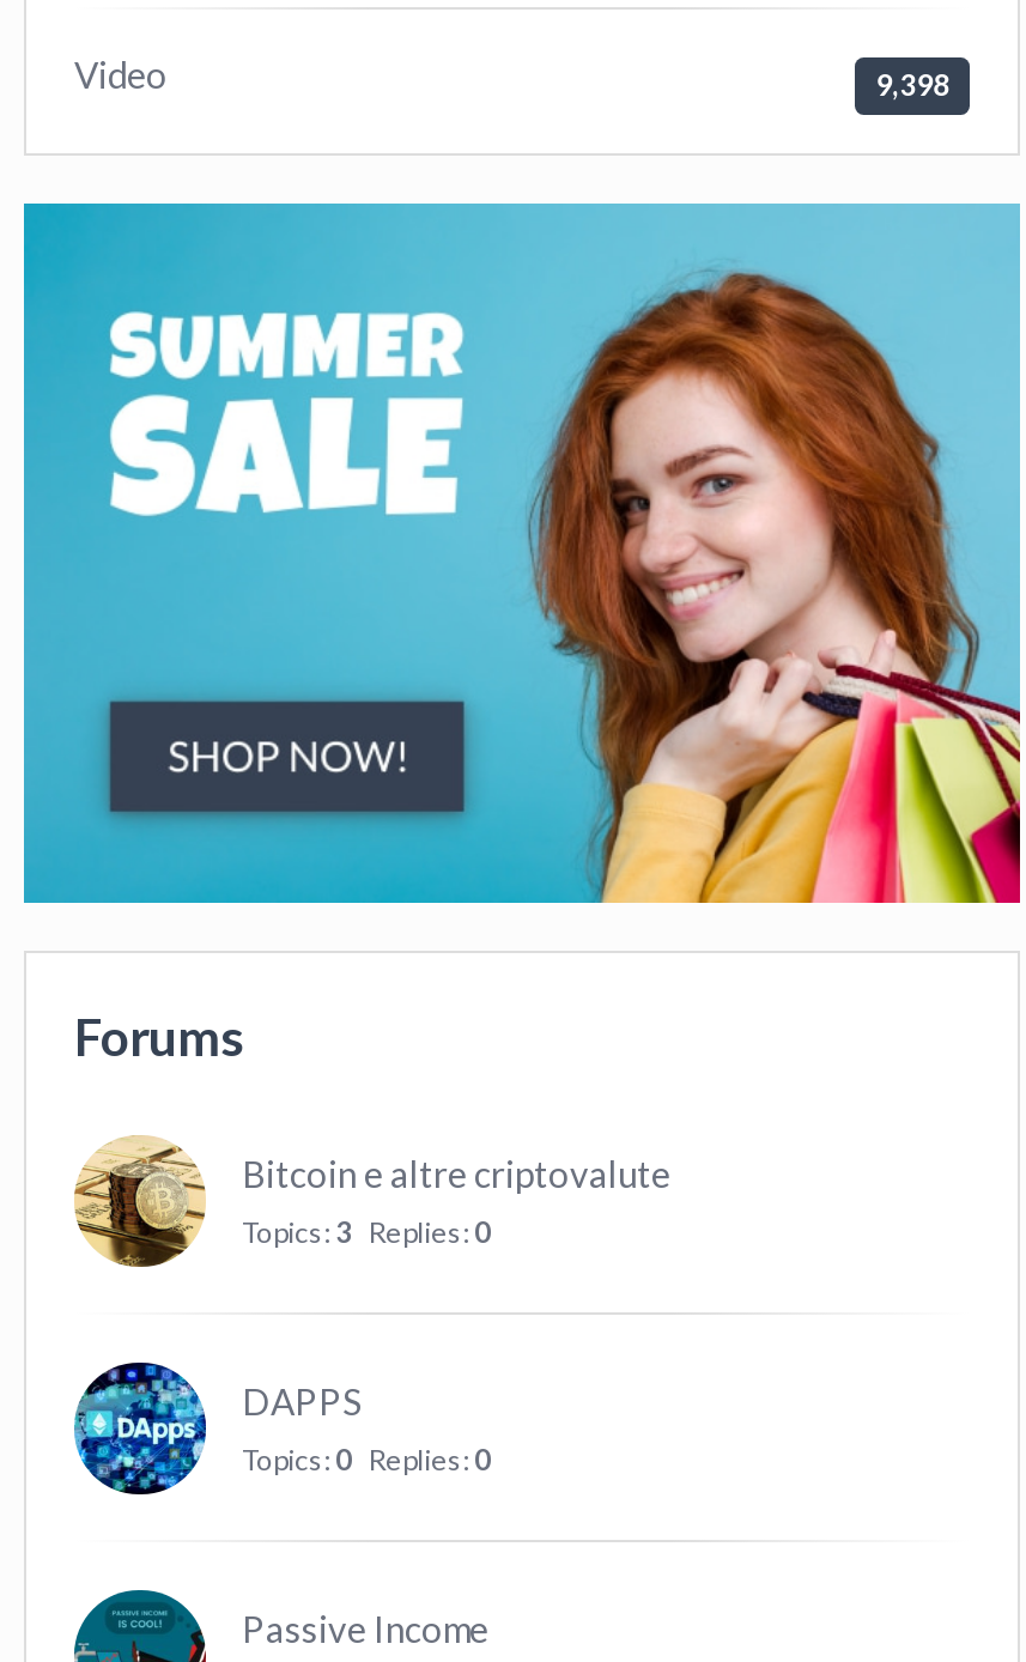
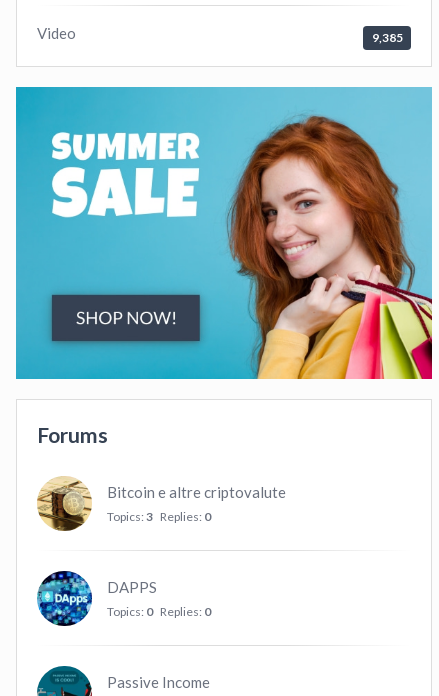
[875,67,950,102] 9,398 -> [372,30,403,45] 9,385

